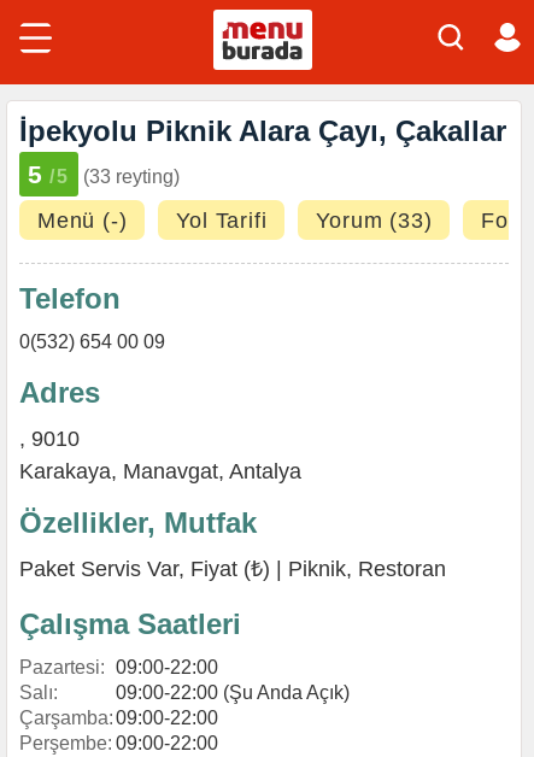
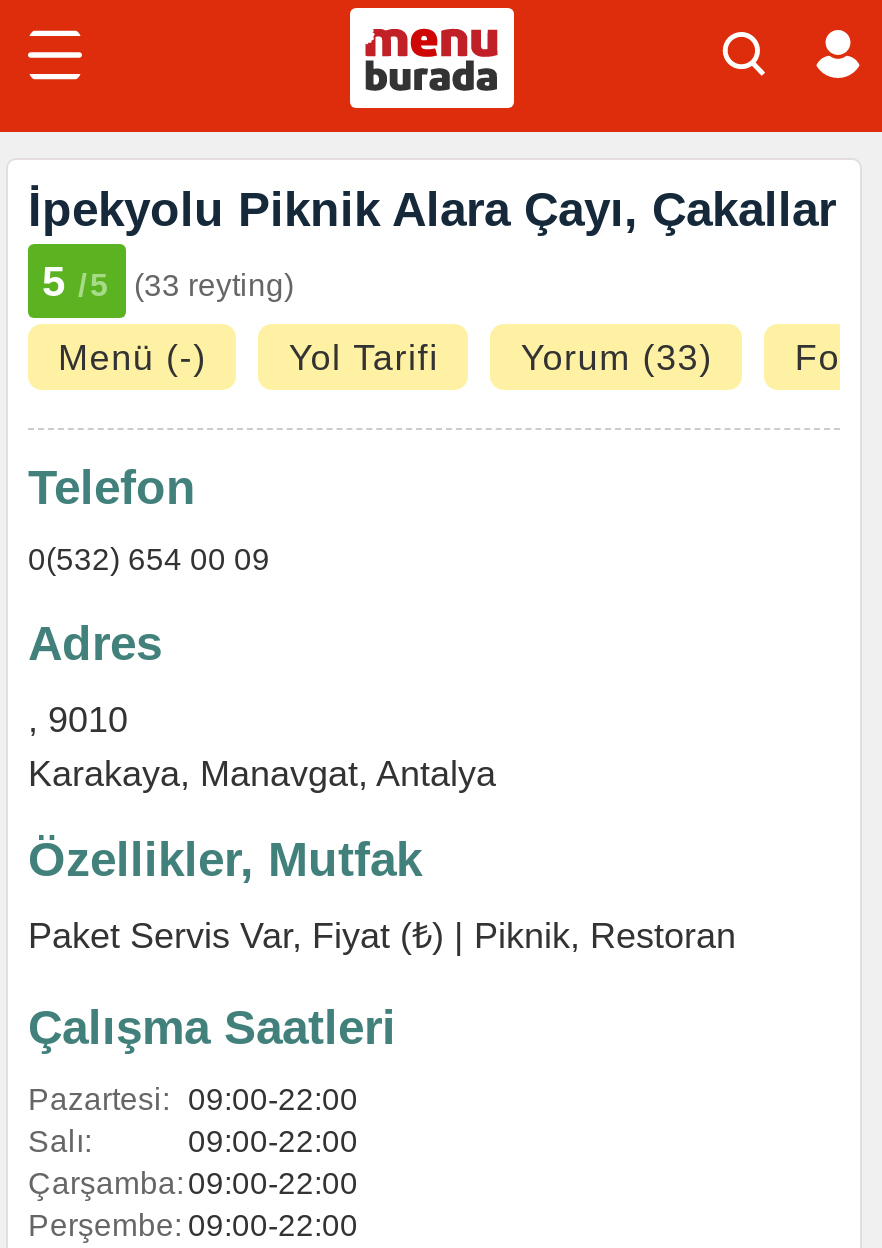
[116,682,350,703] 09:00-22:00 (Şu Anda Açık) -> [188,1124,358,1158] 09:00-22:00

